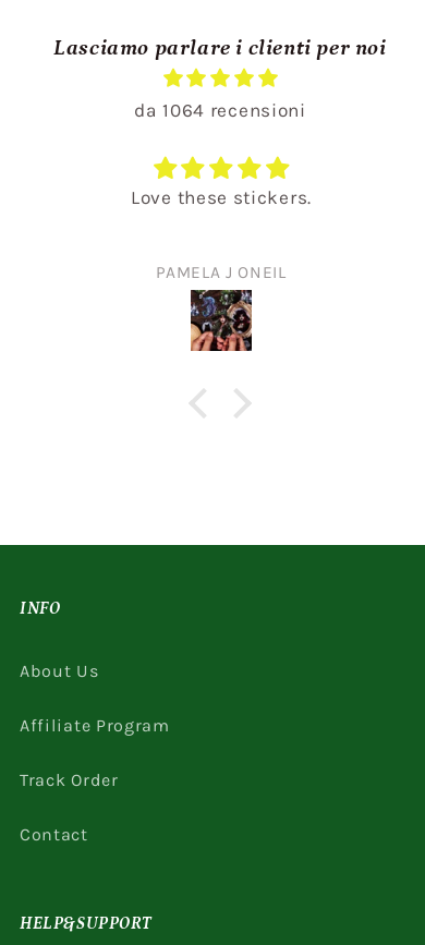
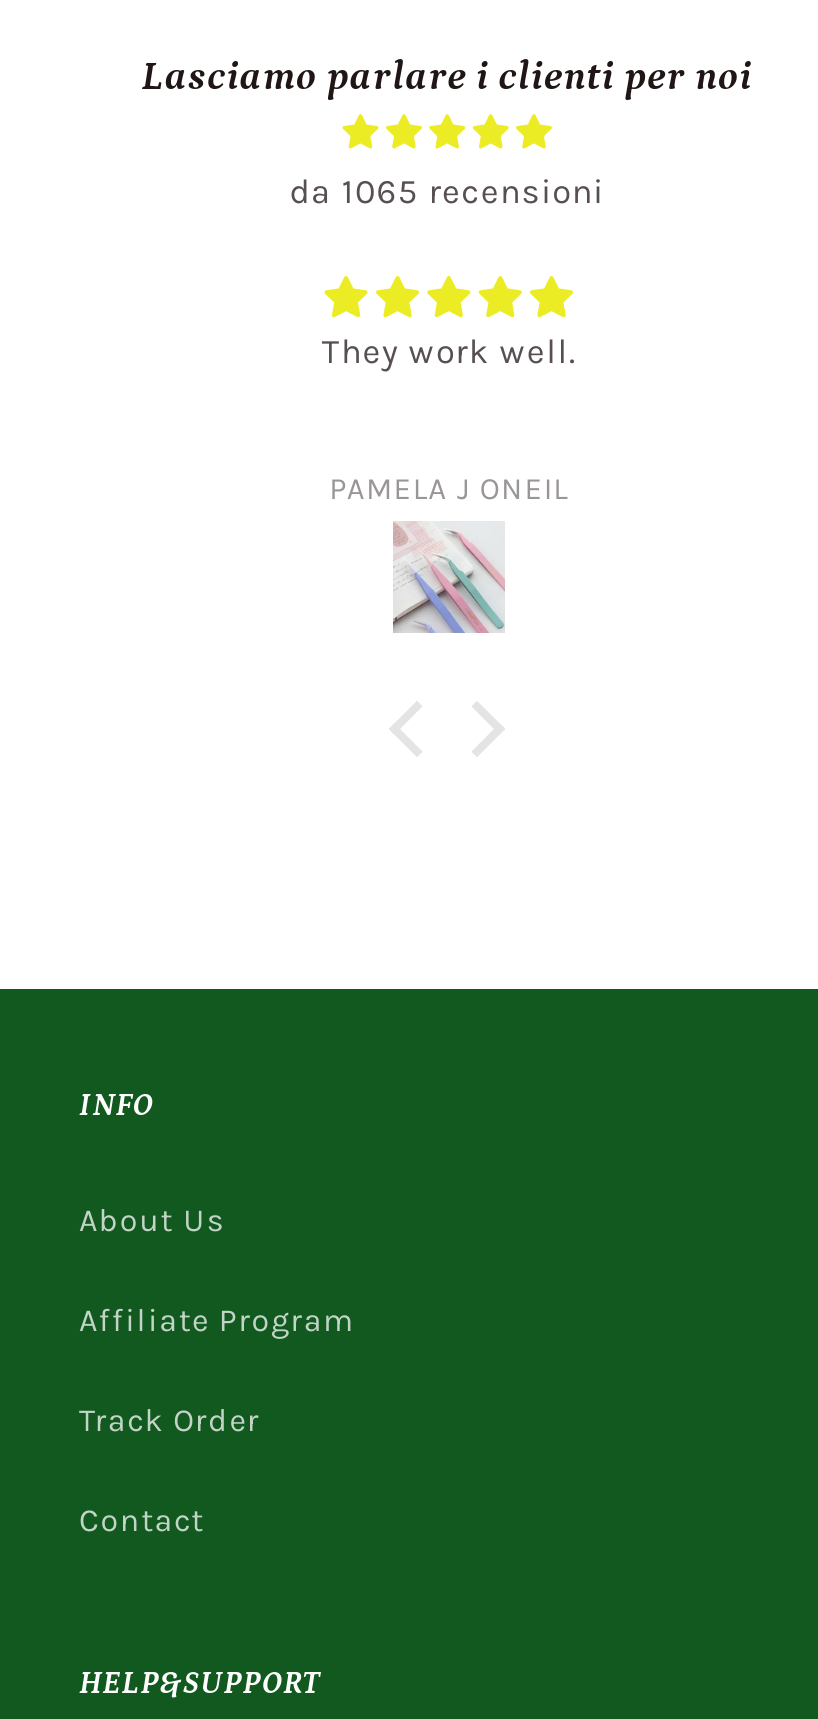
[134,99,306,121] da 1064 recensioni -> [290,171,604,211] da 1065 recensioni
[131,186,312,208] Love these stickers. -> [322,331,576,371] They work well.
[190,289,253,352] [image] -> [393,521,505,633] [image]

